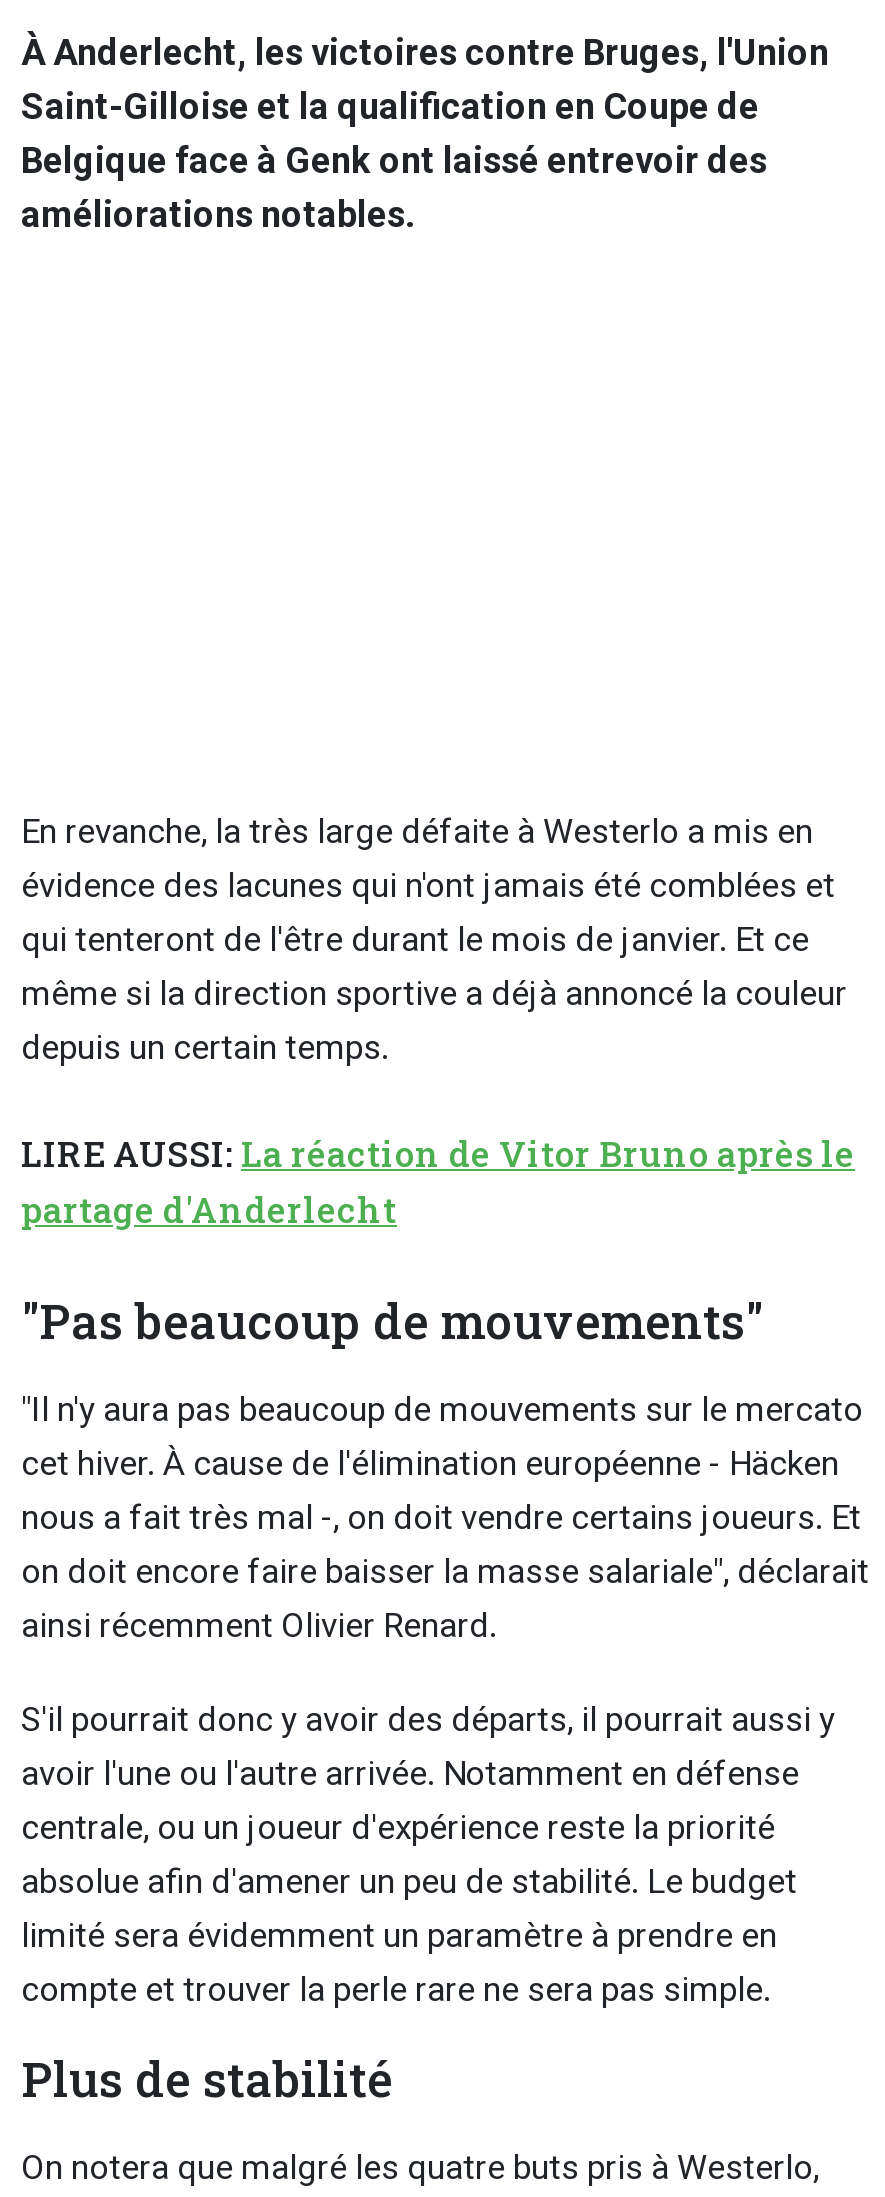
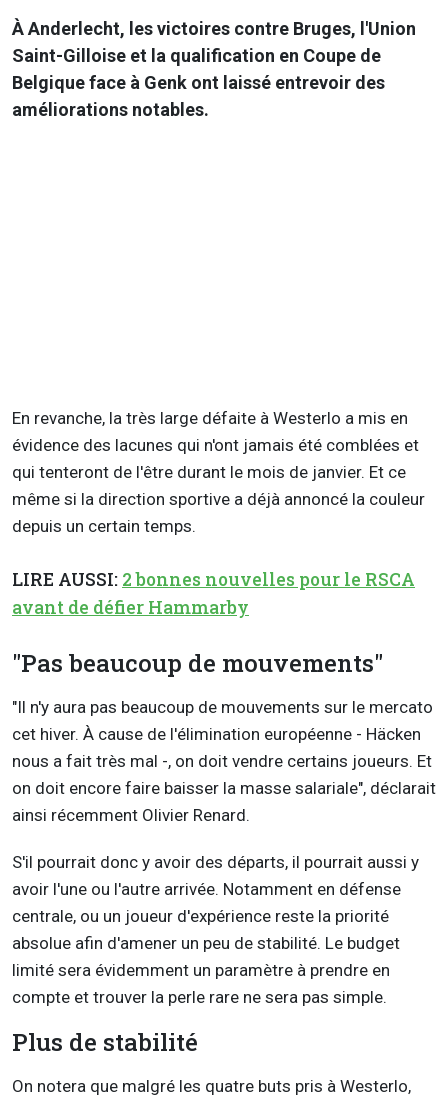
[21,1131,855,1233] LIRE AUSSI: La réaction de Vitor Bruno après le | partage d'Anderlecht -> [12,568,415,619] LIRE AUSSI: 2 bonnes nouvelles pour le RSCA | avant de défier Hammarby

